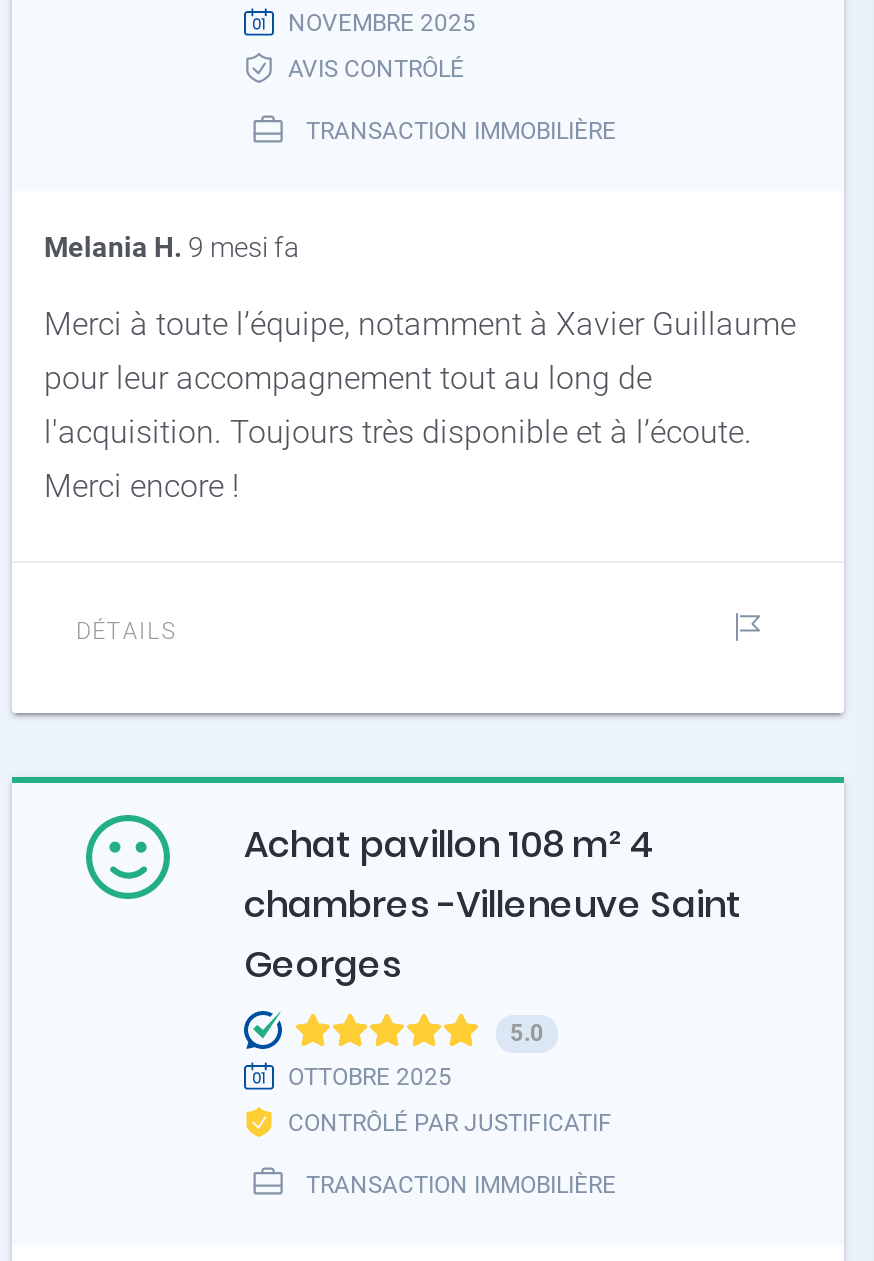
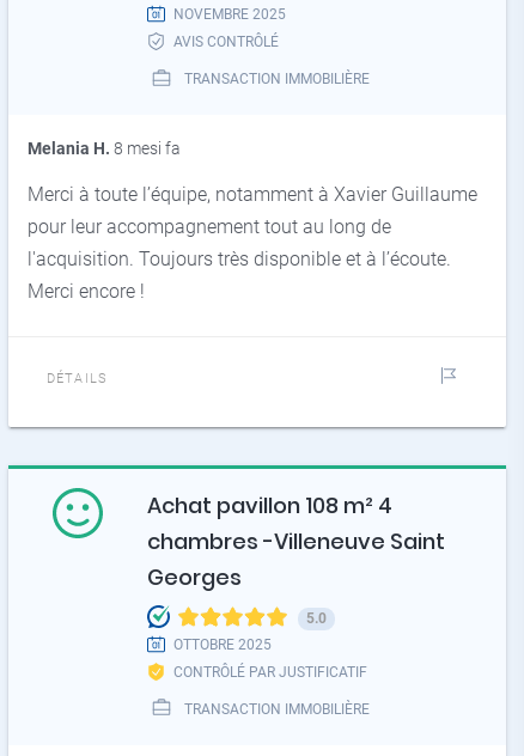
[44,232,300,264] Melania H. 9 mesi fa -> [28,139,181,158] Melania H. 8 mesi fa

